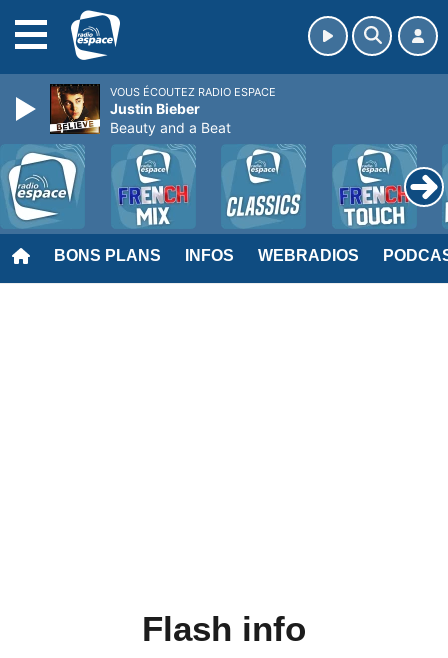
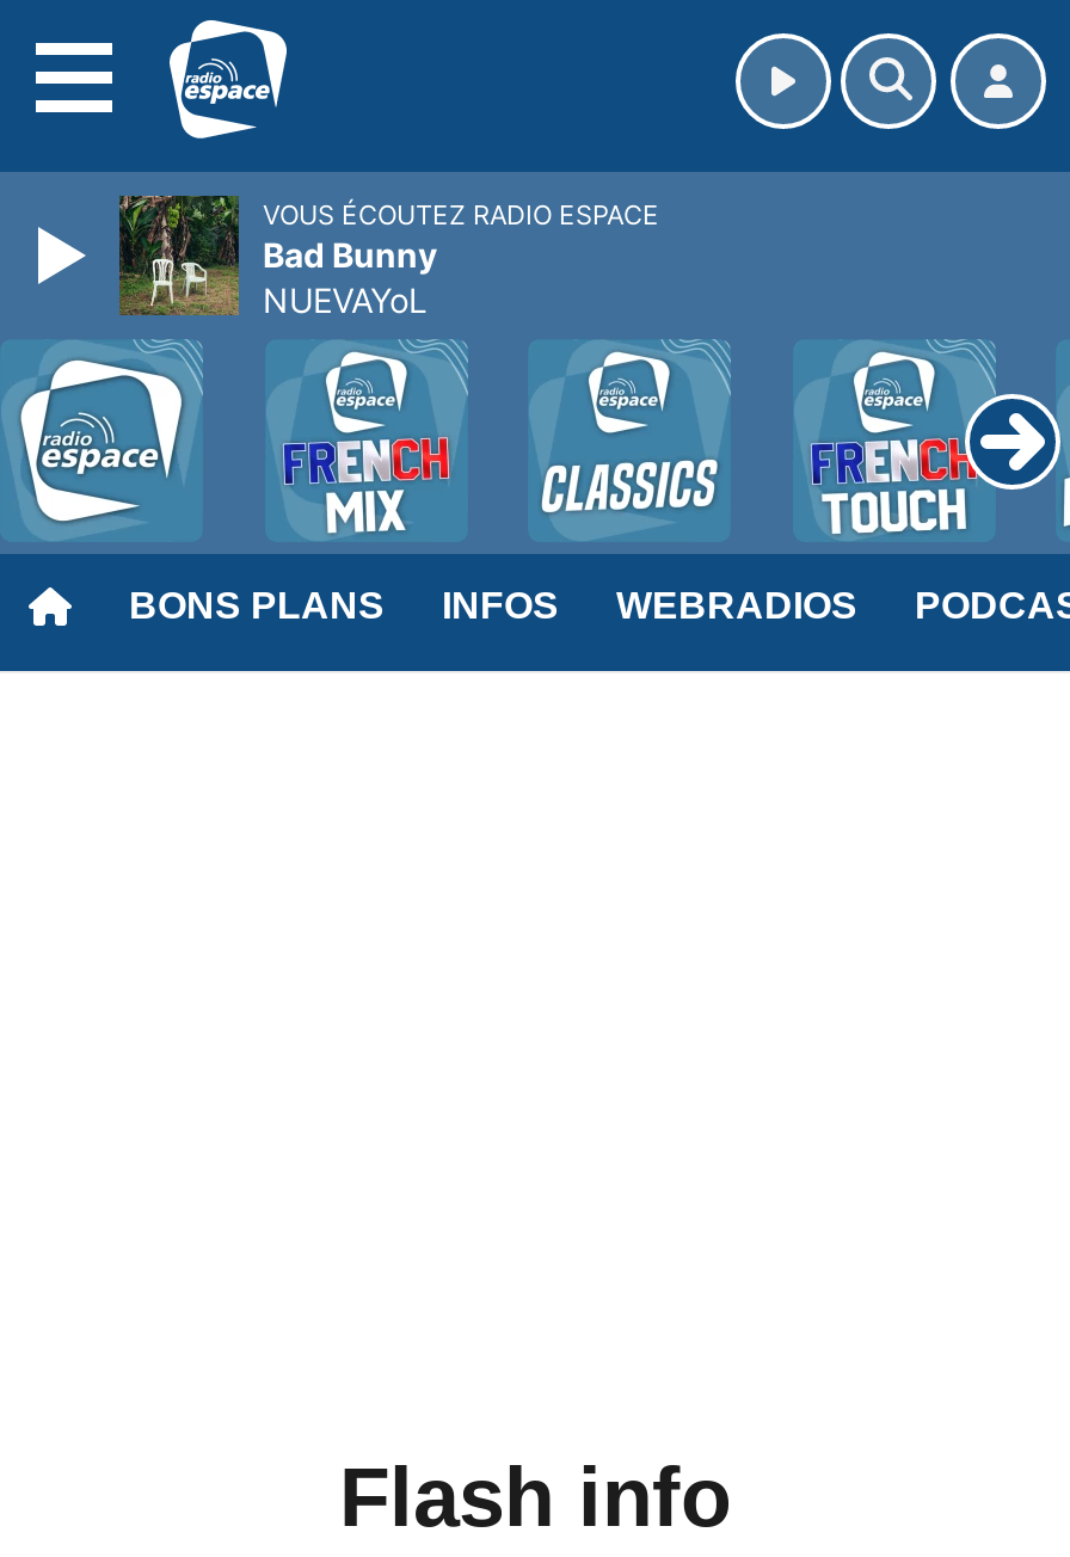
[49,83,231,136] [image] | Justin Bieber | Beauty and a Beat -> [117,196,437,320] [image] | Bad Bunny | NUEVAYoL

